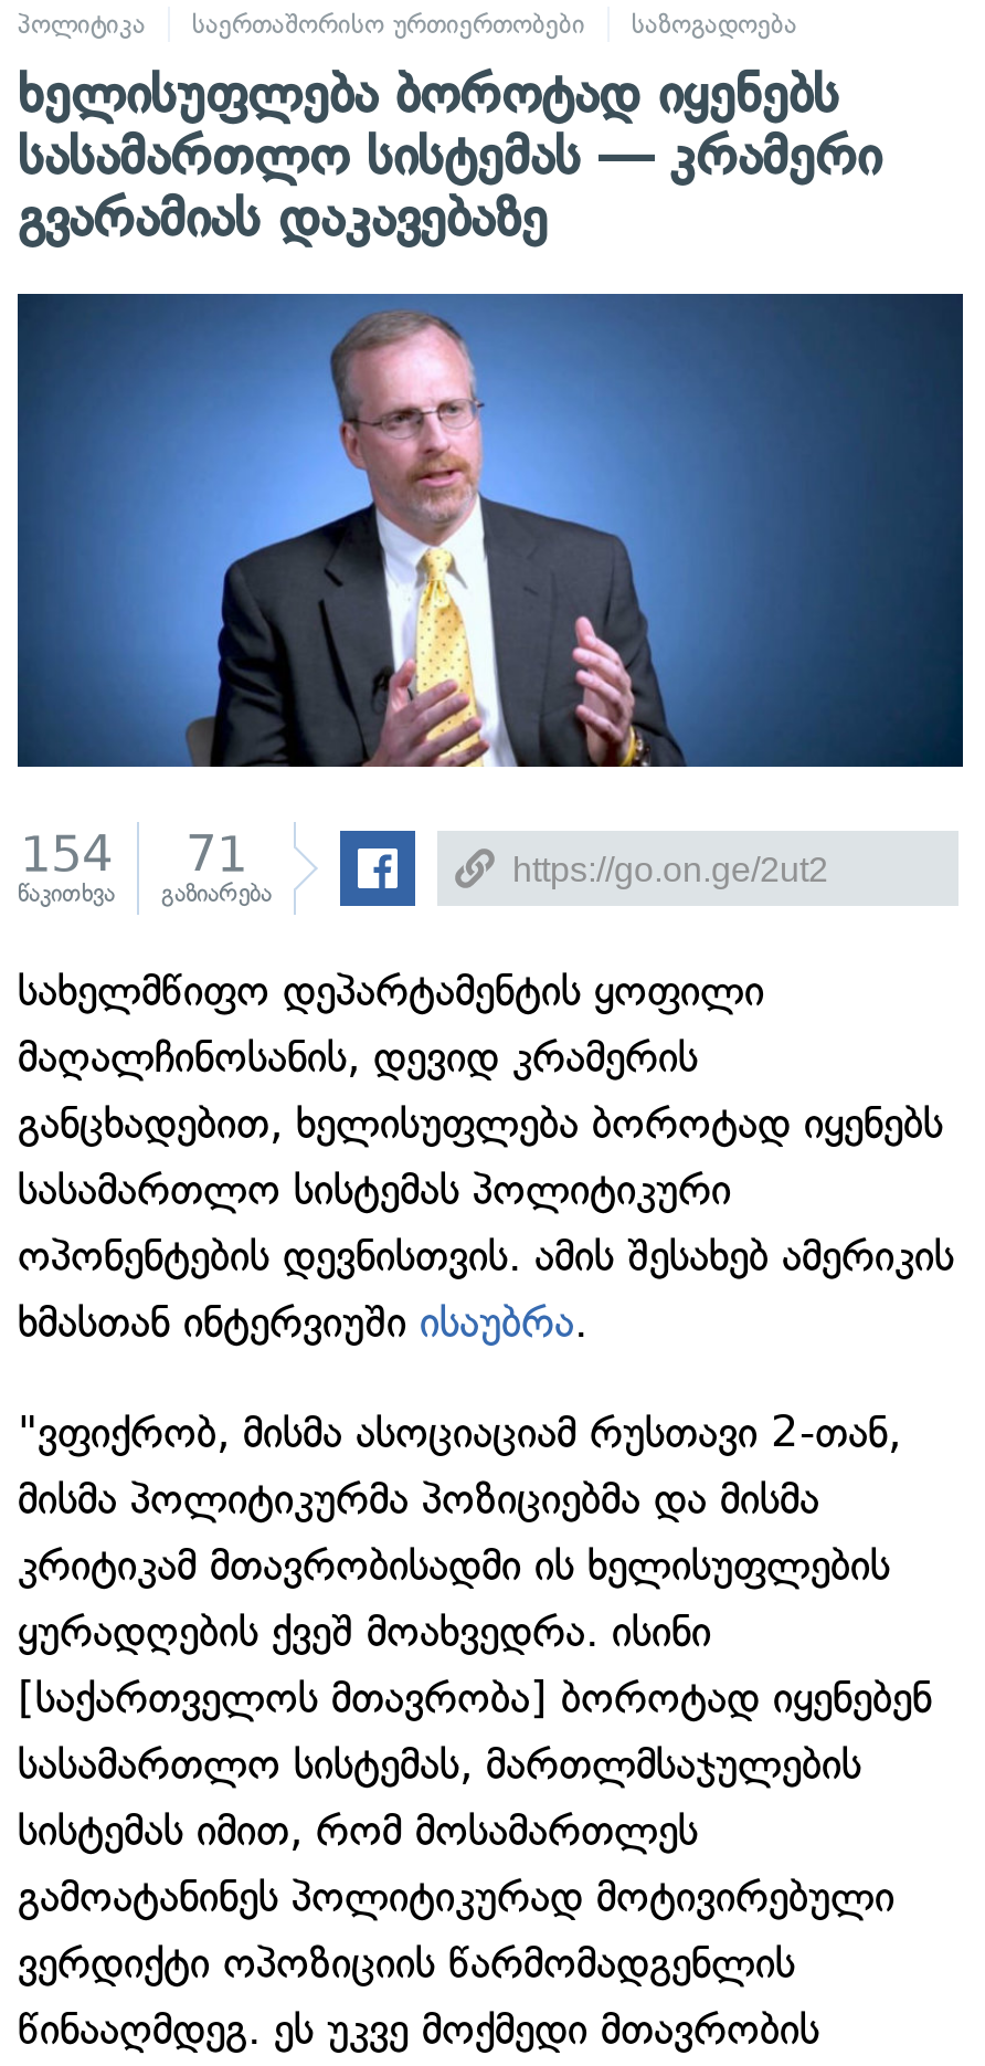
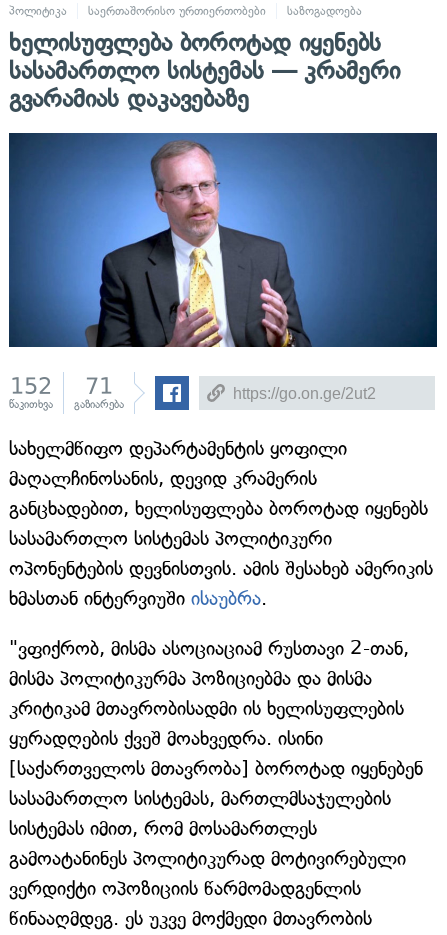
[20,824,247,884] 154 71 -> [10,373,113,400] 152 71

